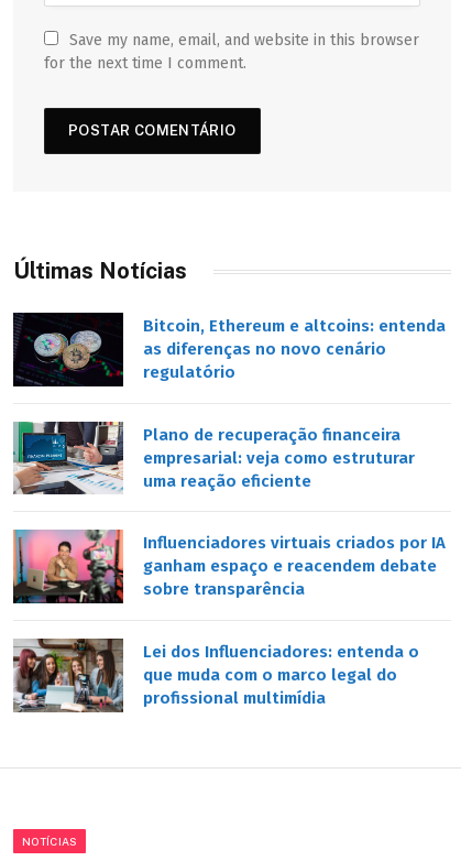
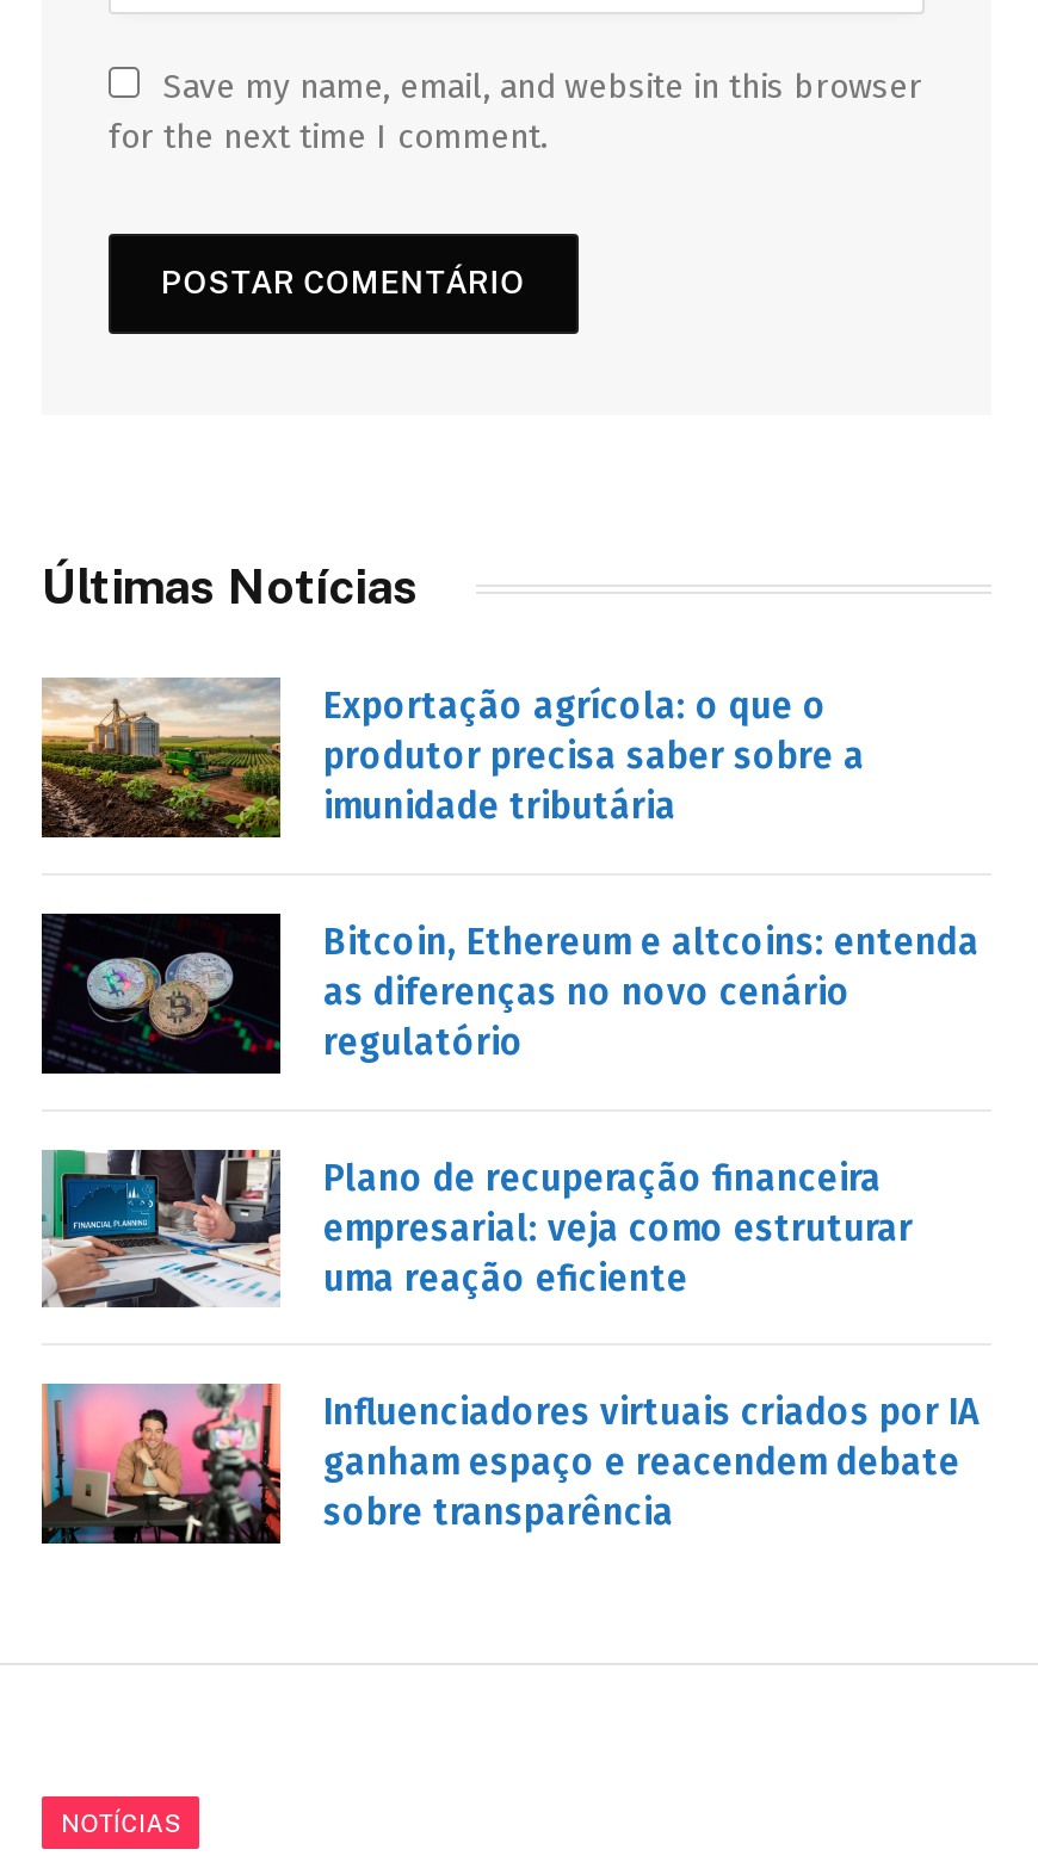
none -> [39,678,865,840] [image] | Exportação agrícola: o que o | produtor precisa saber sobre a | imunidade tributária
moved [12,314,446,600] -> [39,916,980,1534]: [image] | Bitcoin, Ethereum e altcoins: entenda | as diferenças no novo cenário | ... | ganham espaço e reacendem debate | sobre transparência
[12,637,419,713] [image] | Lei dos Influenciadores: entenda o | que muda com o marco legal do | profissional multimídia -> none

